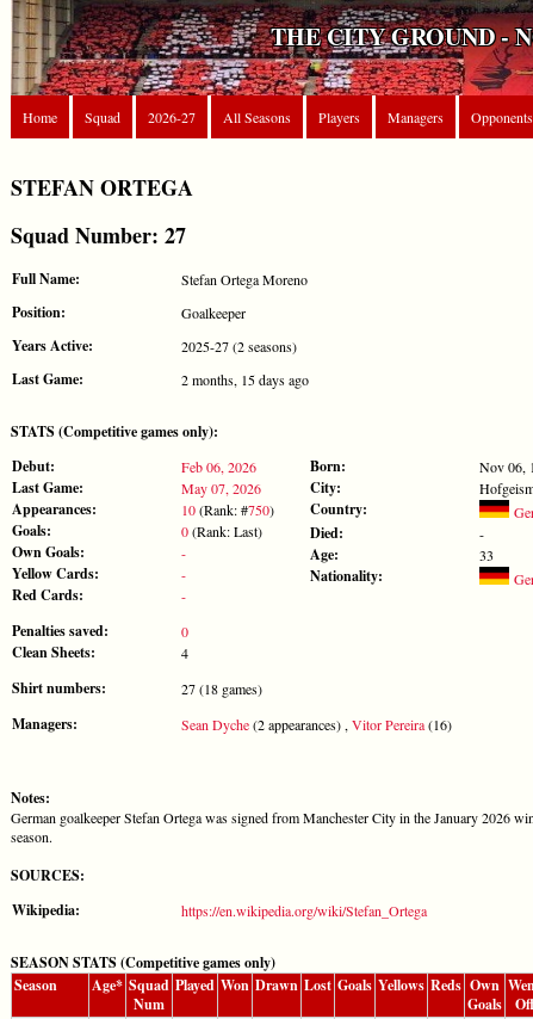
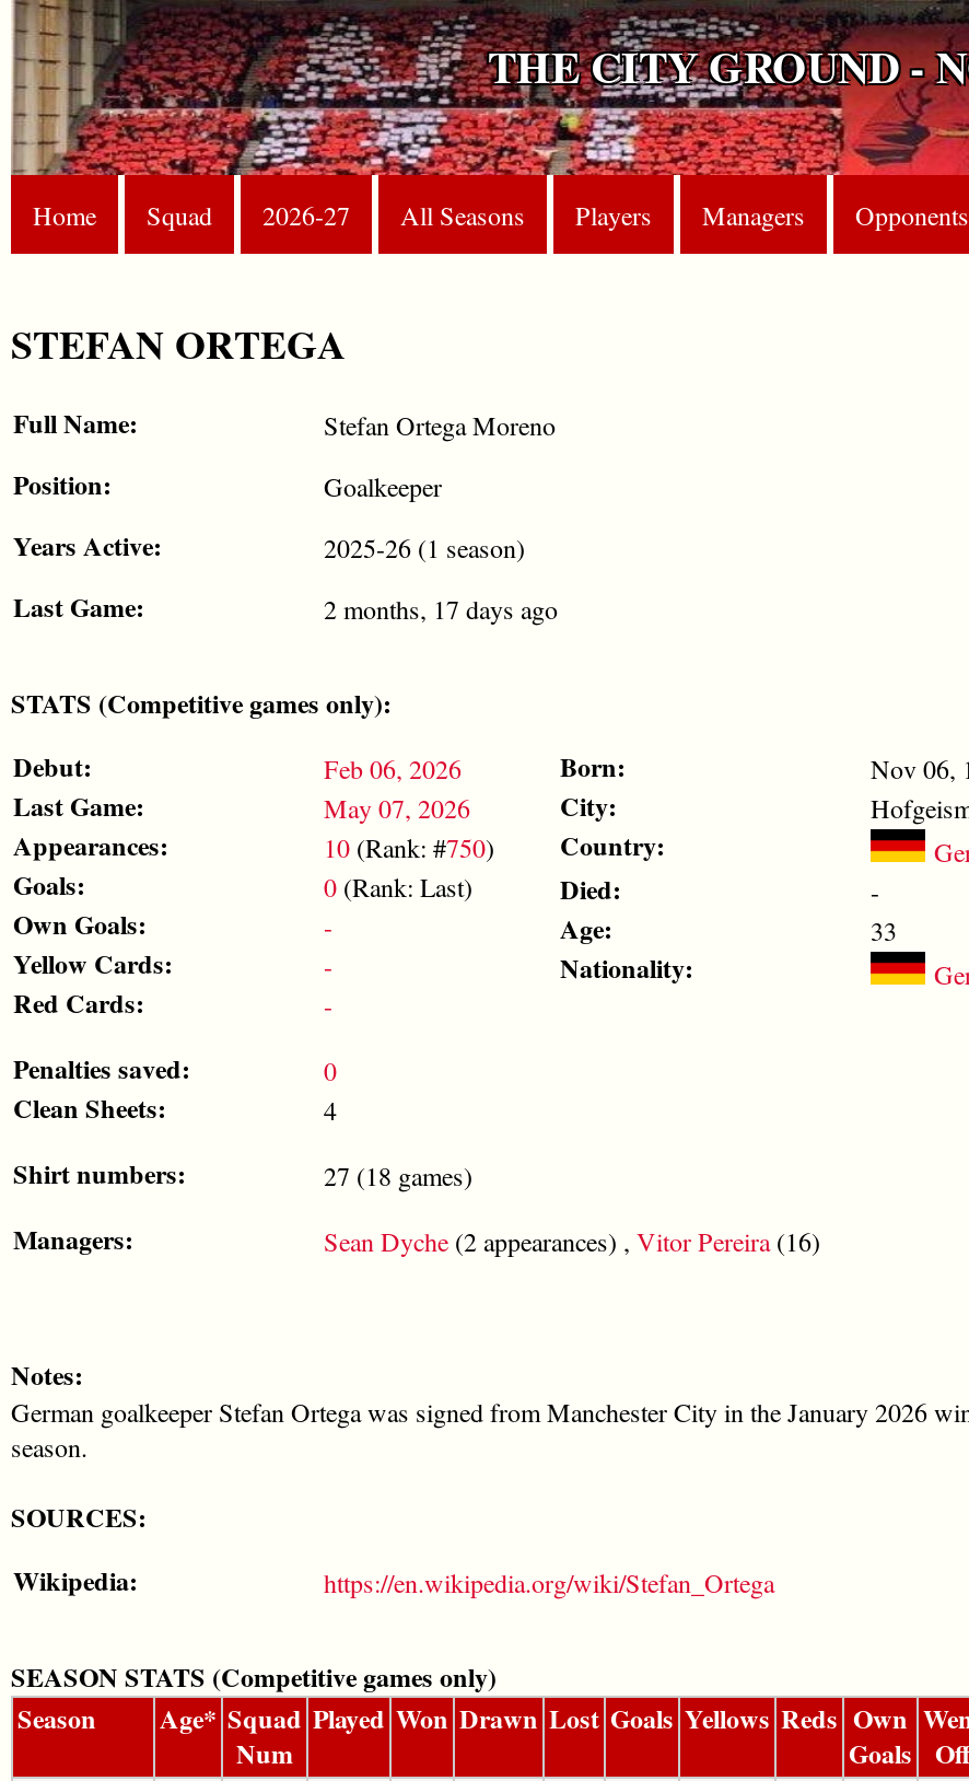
[11,219,186,250] Squad Number: 27 -> none
[181,336,297,355] 2025-27 (2 seasons) -> [324,529,525,564] 2025-26 (1 season)
[181,370,309,389] 2 months, 15 days ago -> [324,591,558,626] 2 months, 17 days ago

